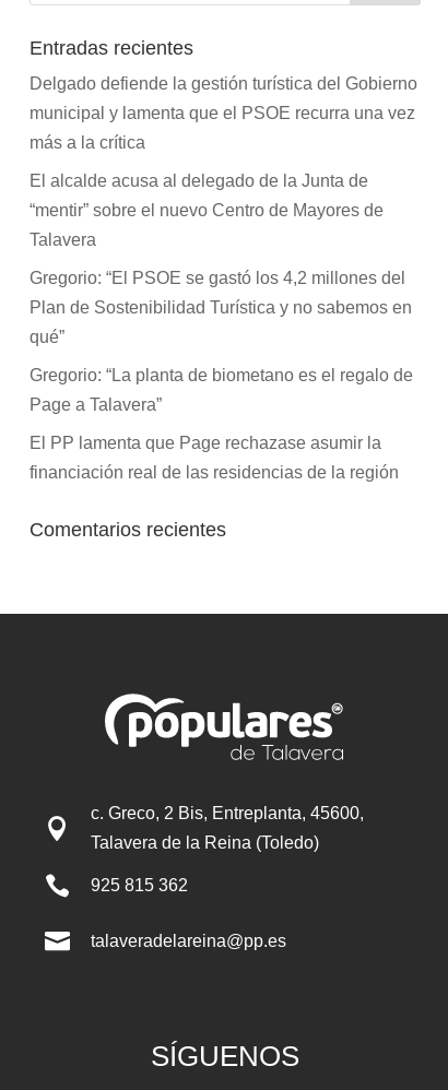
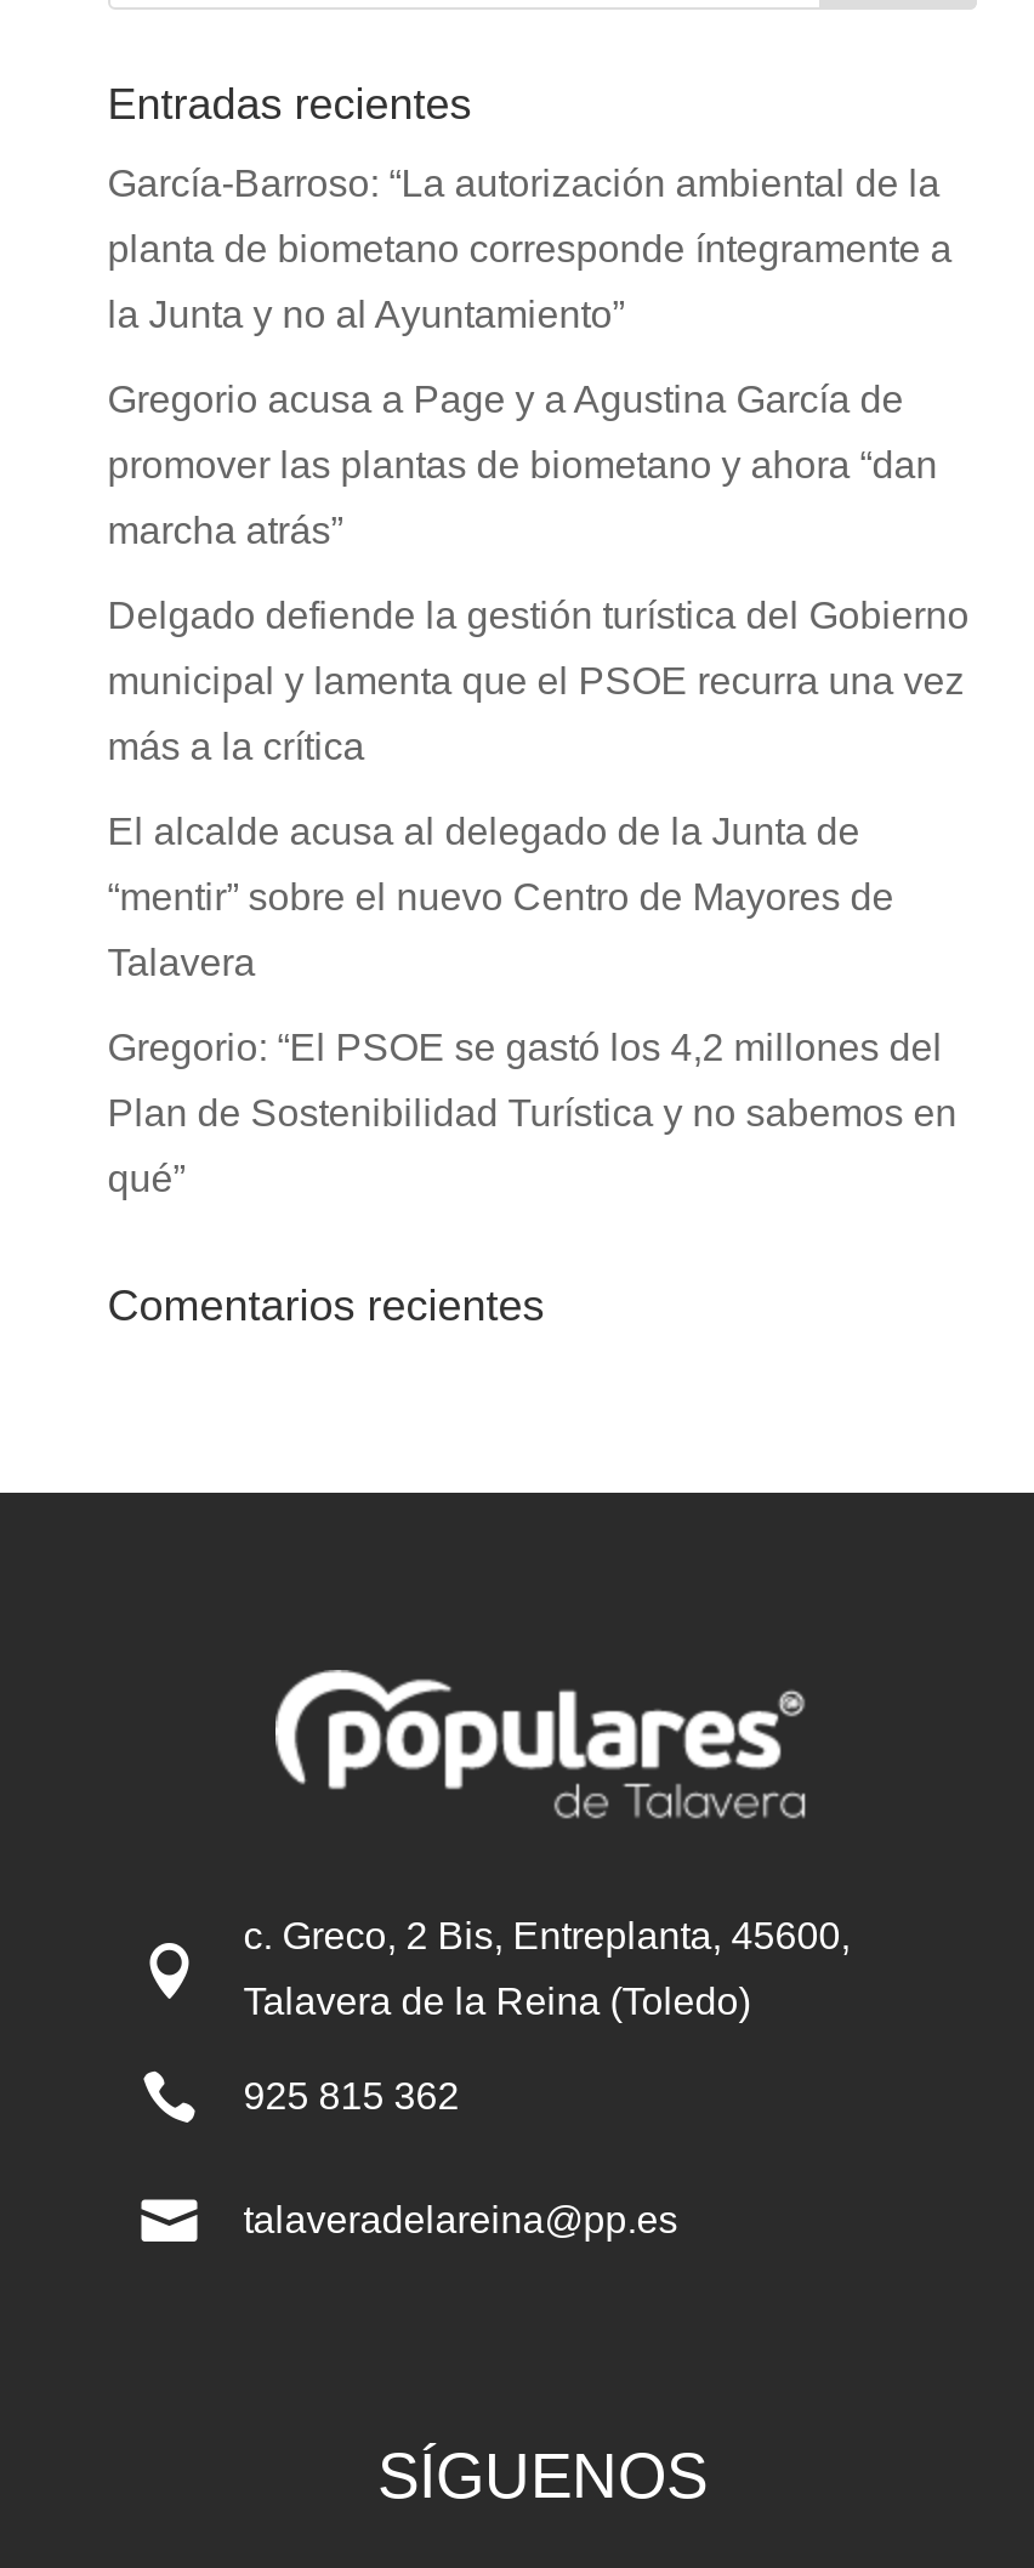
none -> [108,163,952,551] García-Barroso: “La autorización ambiental de la | planta de biometano corresponde íntegramente a | la Junta y no al Ayuntamiento” | Gregorio acusa a Page y a Agustina García de | promover las plantas de biometano y ahora “dan | marcha atrás”
moved [29,74,417,346] -> [108,595,969,1199]: Delgado defiende la gestión turística del Gobierno | municipal y lamenta que el PSOE recurra una vez | más a la crítica | ... | Plan de Sostenibilidad Turística y no sabemos en | qué”
[29,366,413,482] Gregorio: “La planta de biometano es el regalo de | Page a Talavera” | El PP lamenta que Page rechazase asumir la | financiación real de las residencias de la región -> none

